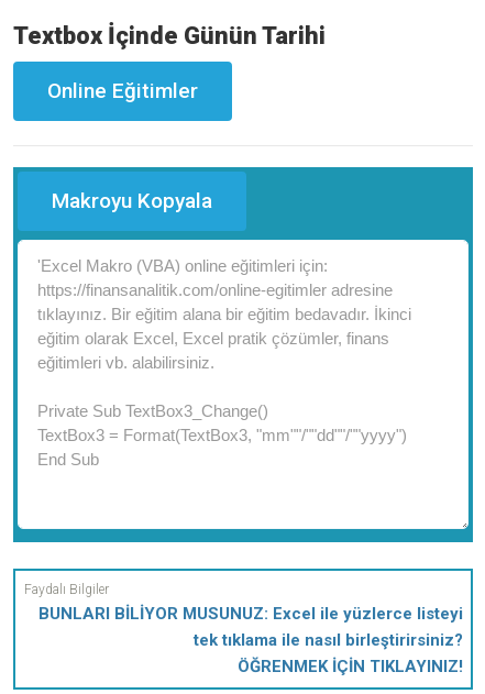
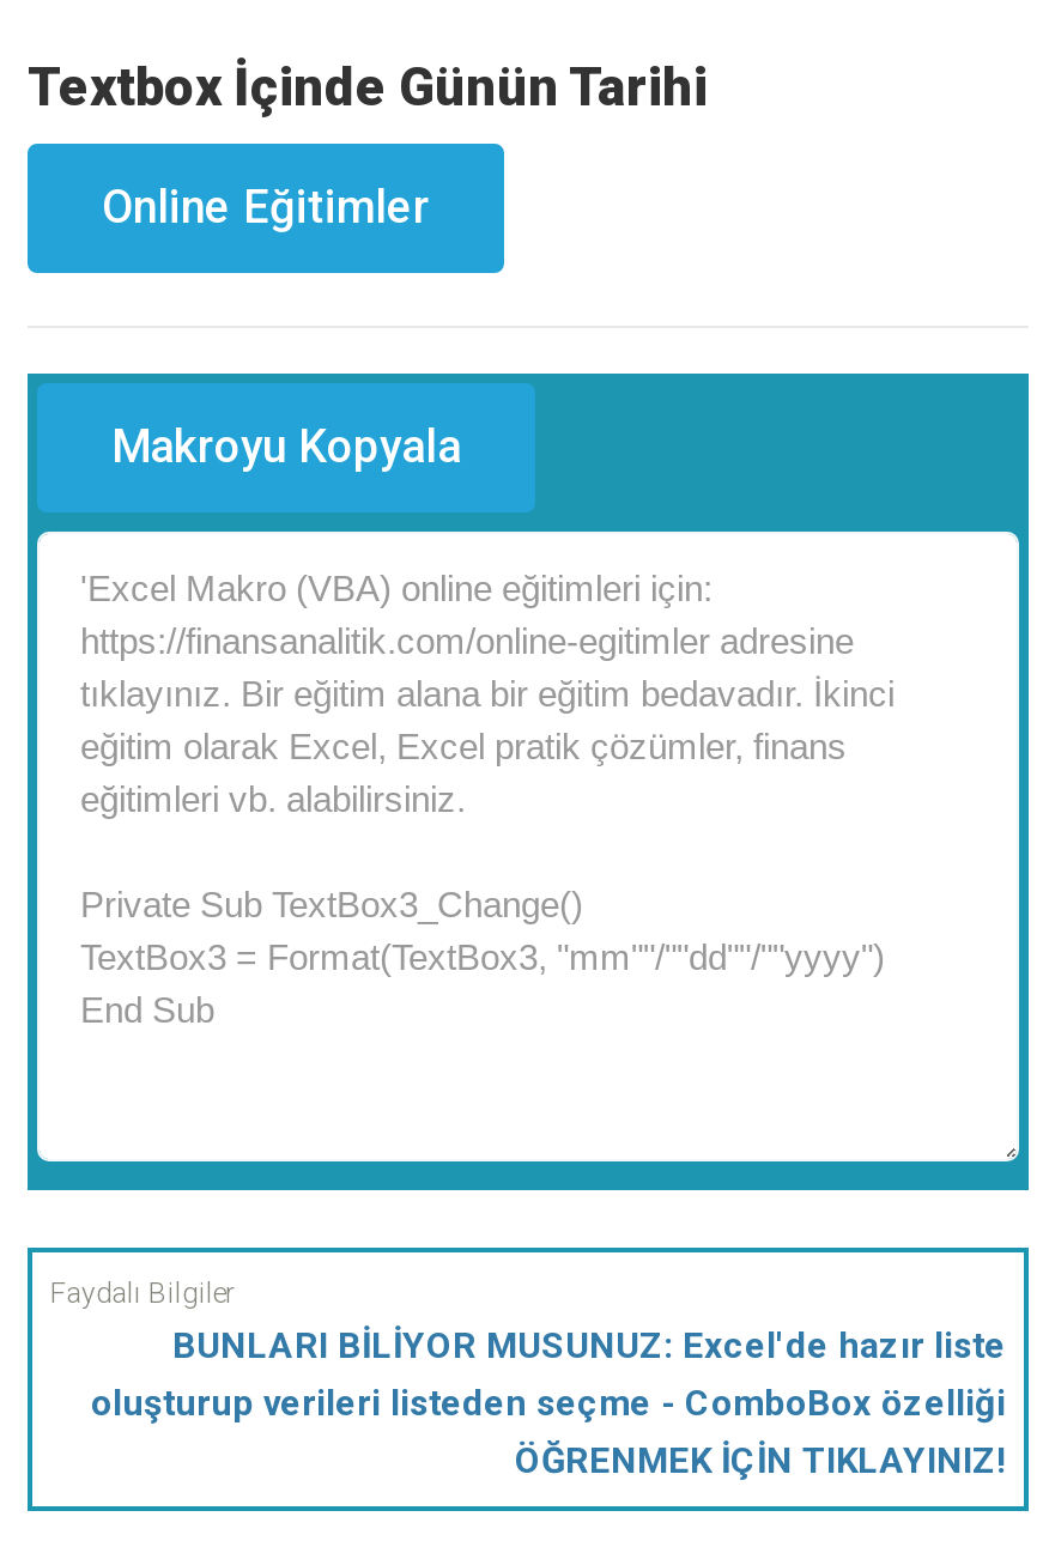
[38,603,462,649] BUNLARI BİLİYOR MUSUNUZ: Excel ile yüzlerce listeyi | tek tıklama ile nasıl birleştirirsiniz? -> [91,1323,1006,1424] BUNLARI BİLİYOR MUSUNUZ: Excel'de hazır liste | oluşturup verileri listeden seçme - ComboBox özelliği

